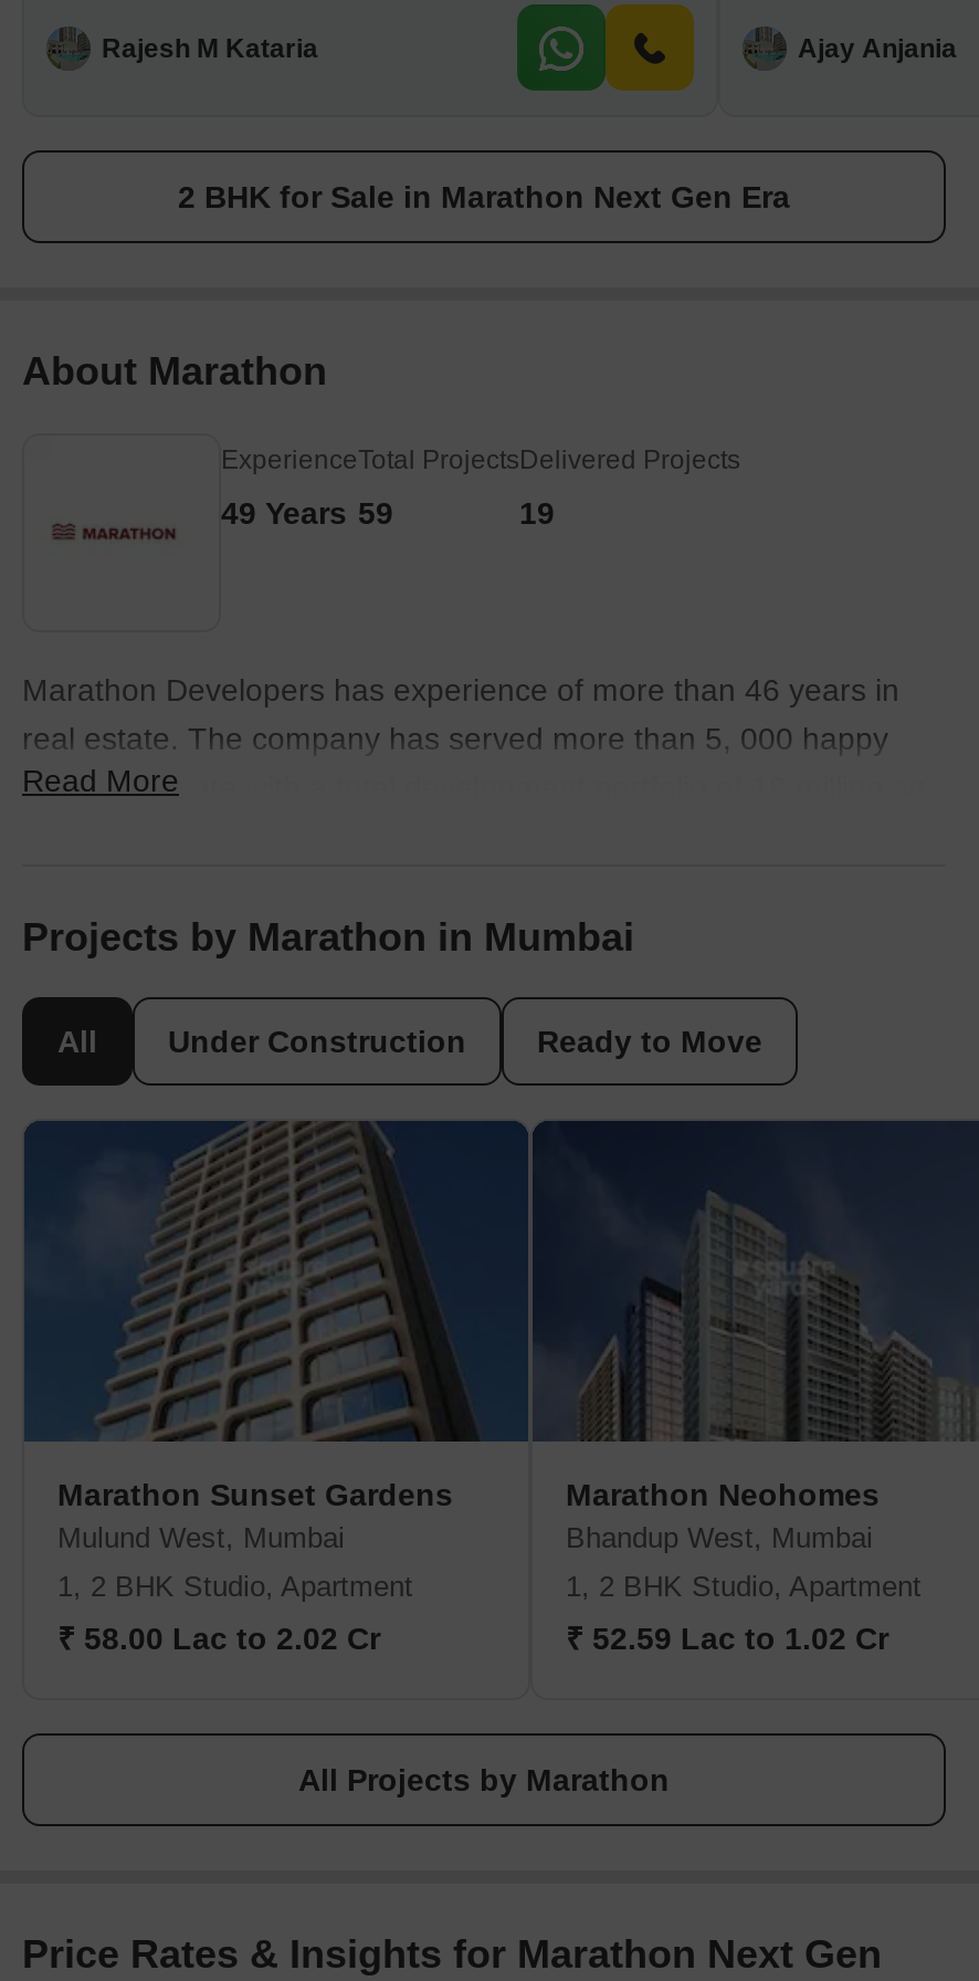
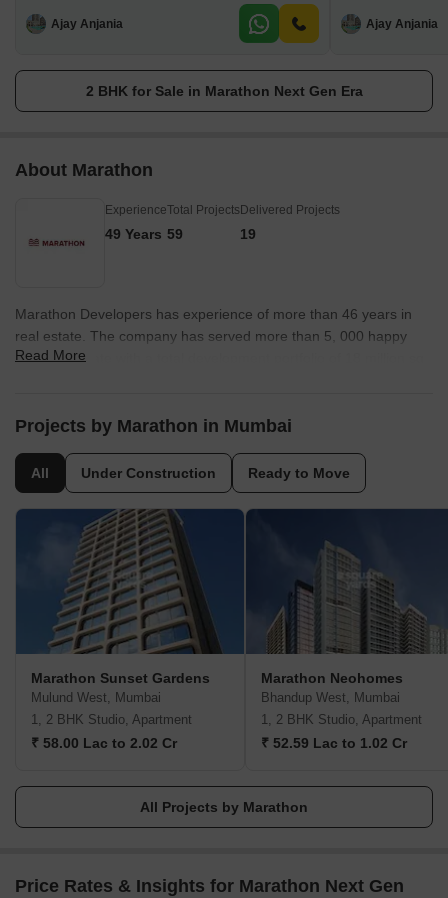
[102,32,318,63] Rajesh M Kataria -> [51,16,123,30] Ajay Anjania

